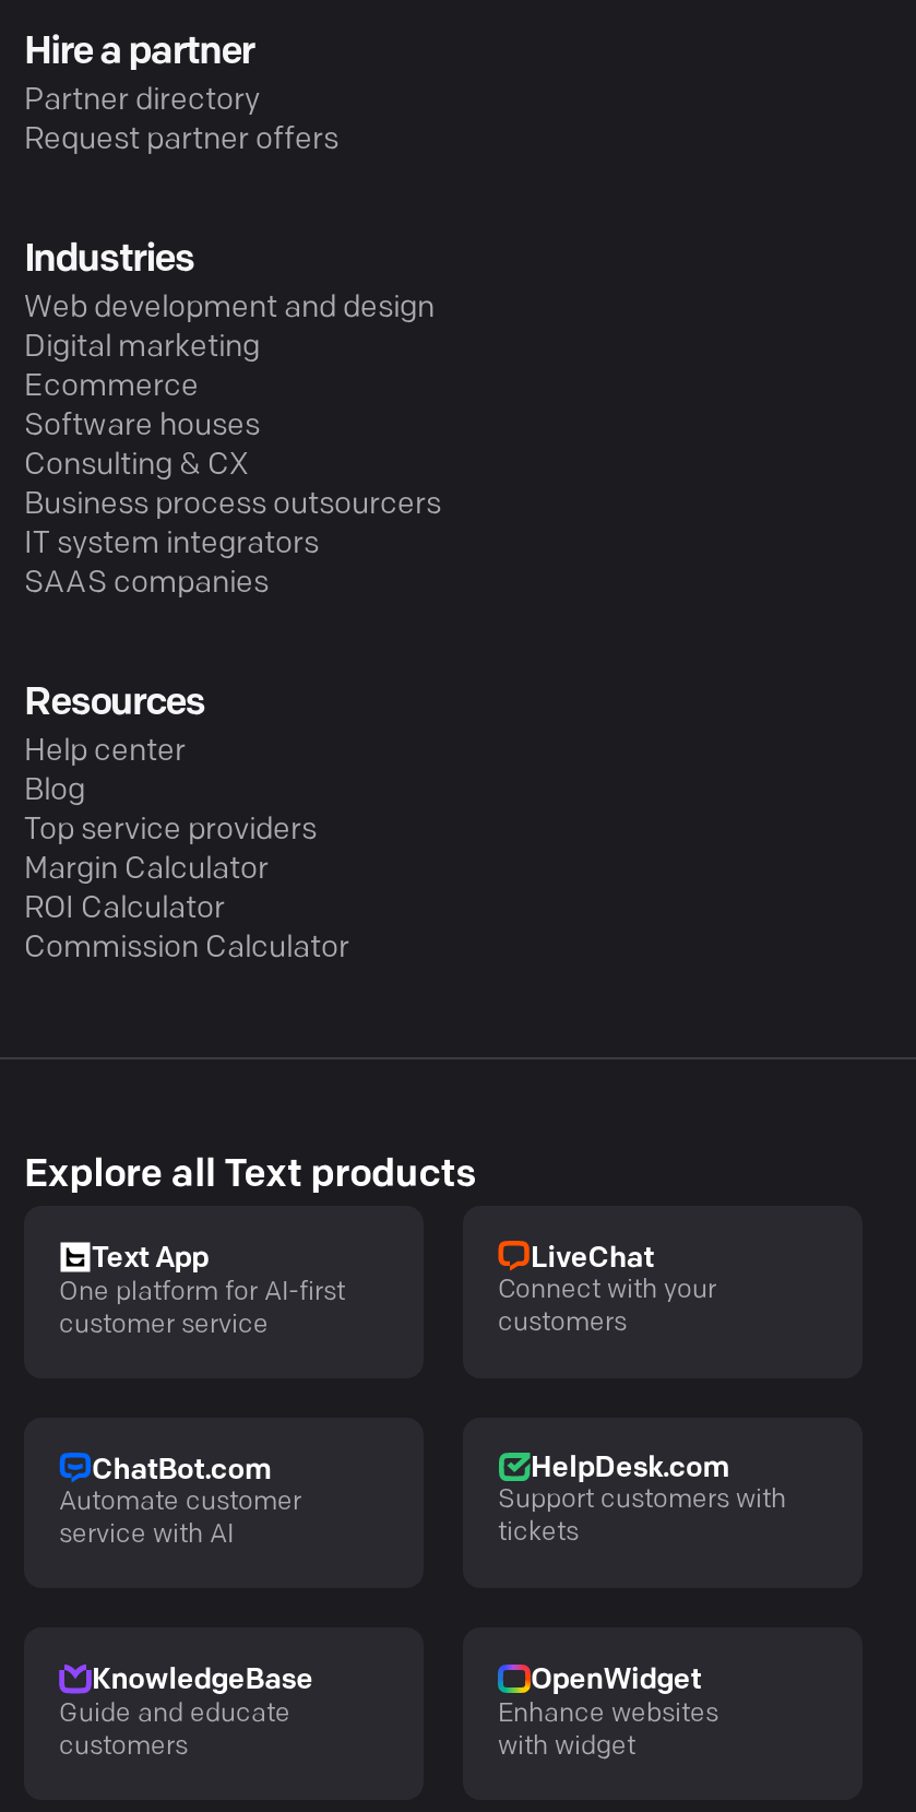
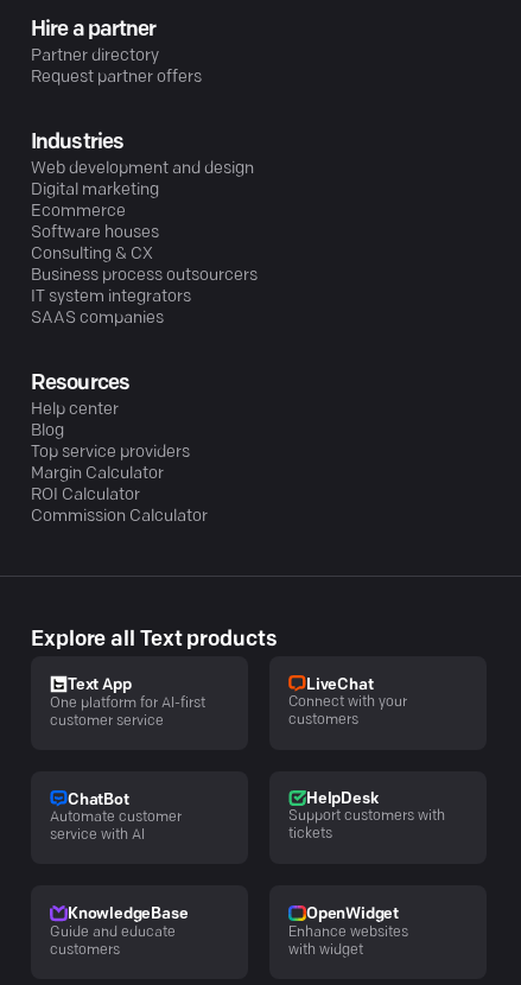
[92,1456,270,1485] ChatBot.com -> [68,792,129,808] ChatBot
[531,1454,728,1483] HelpDesk.com -> [306,791,378,807] HelpDesk

